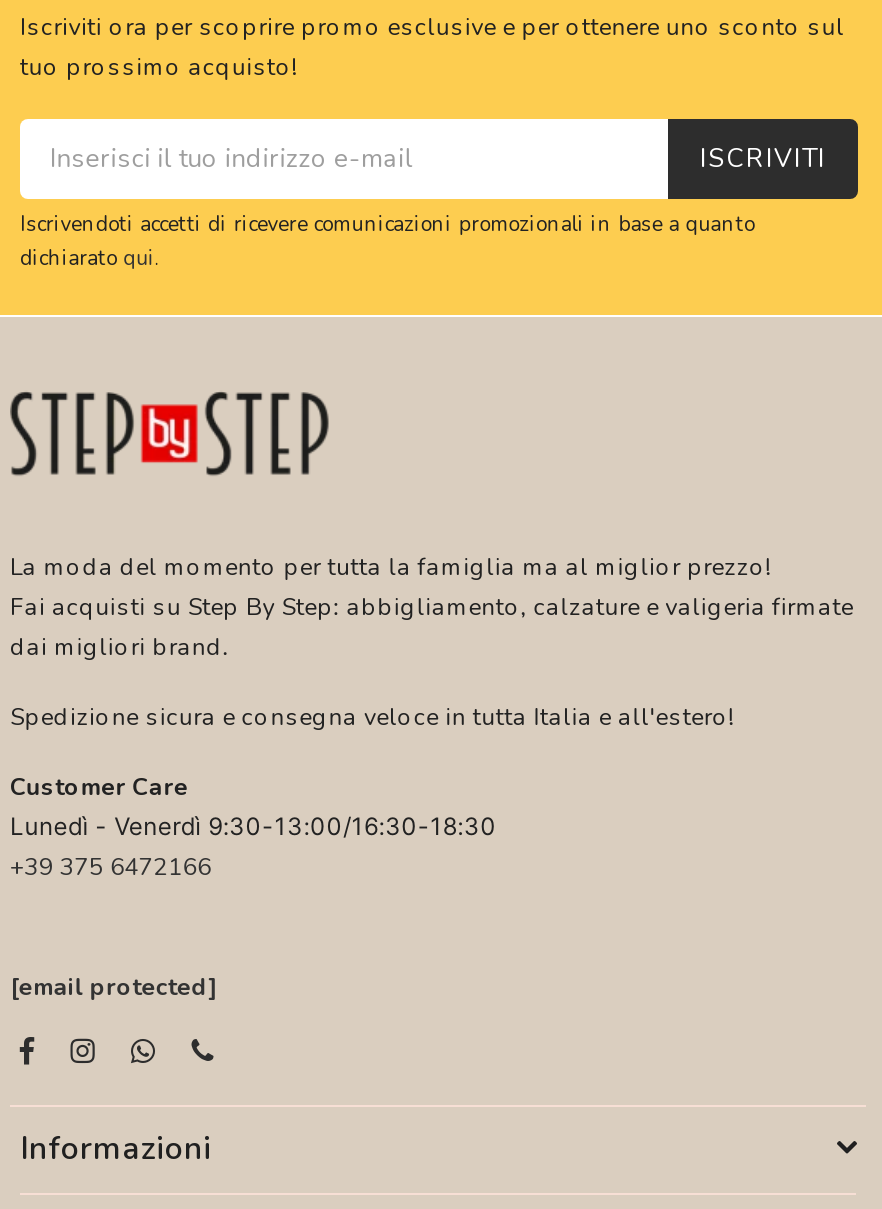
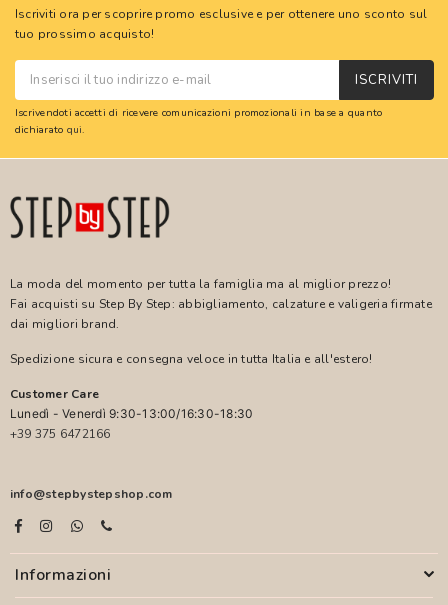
[10,971,216,1003] [email protected] -> [10,486,172,502] info@stepbystepshop.com

